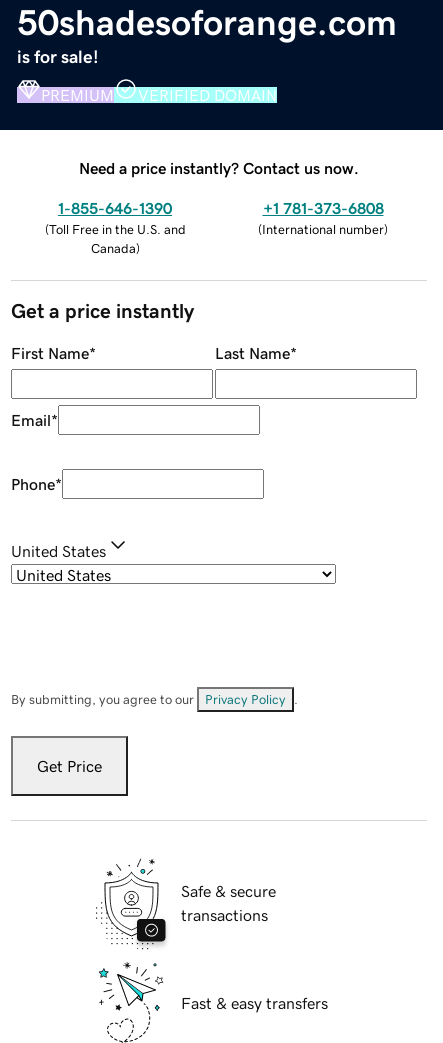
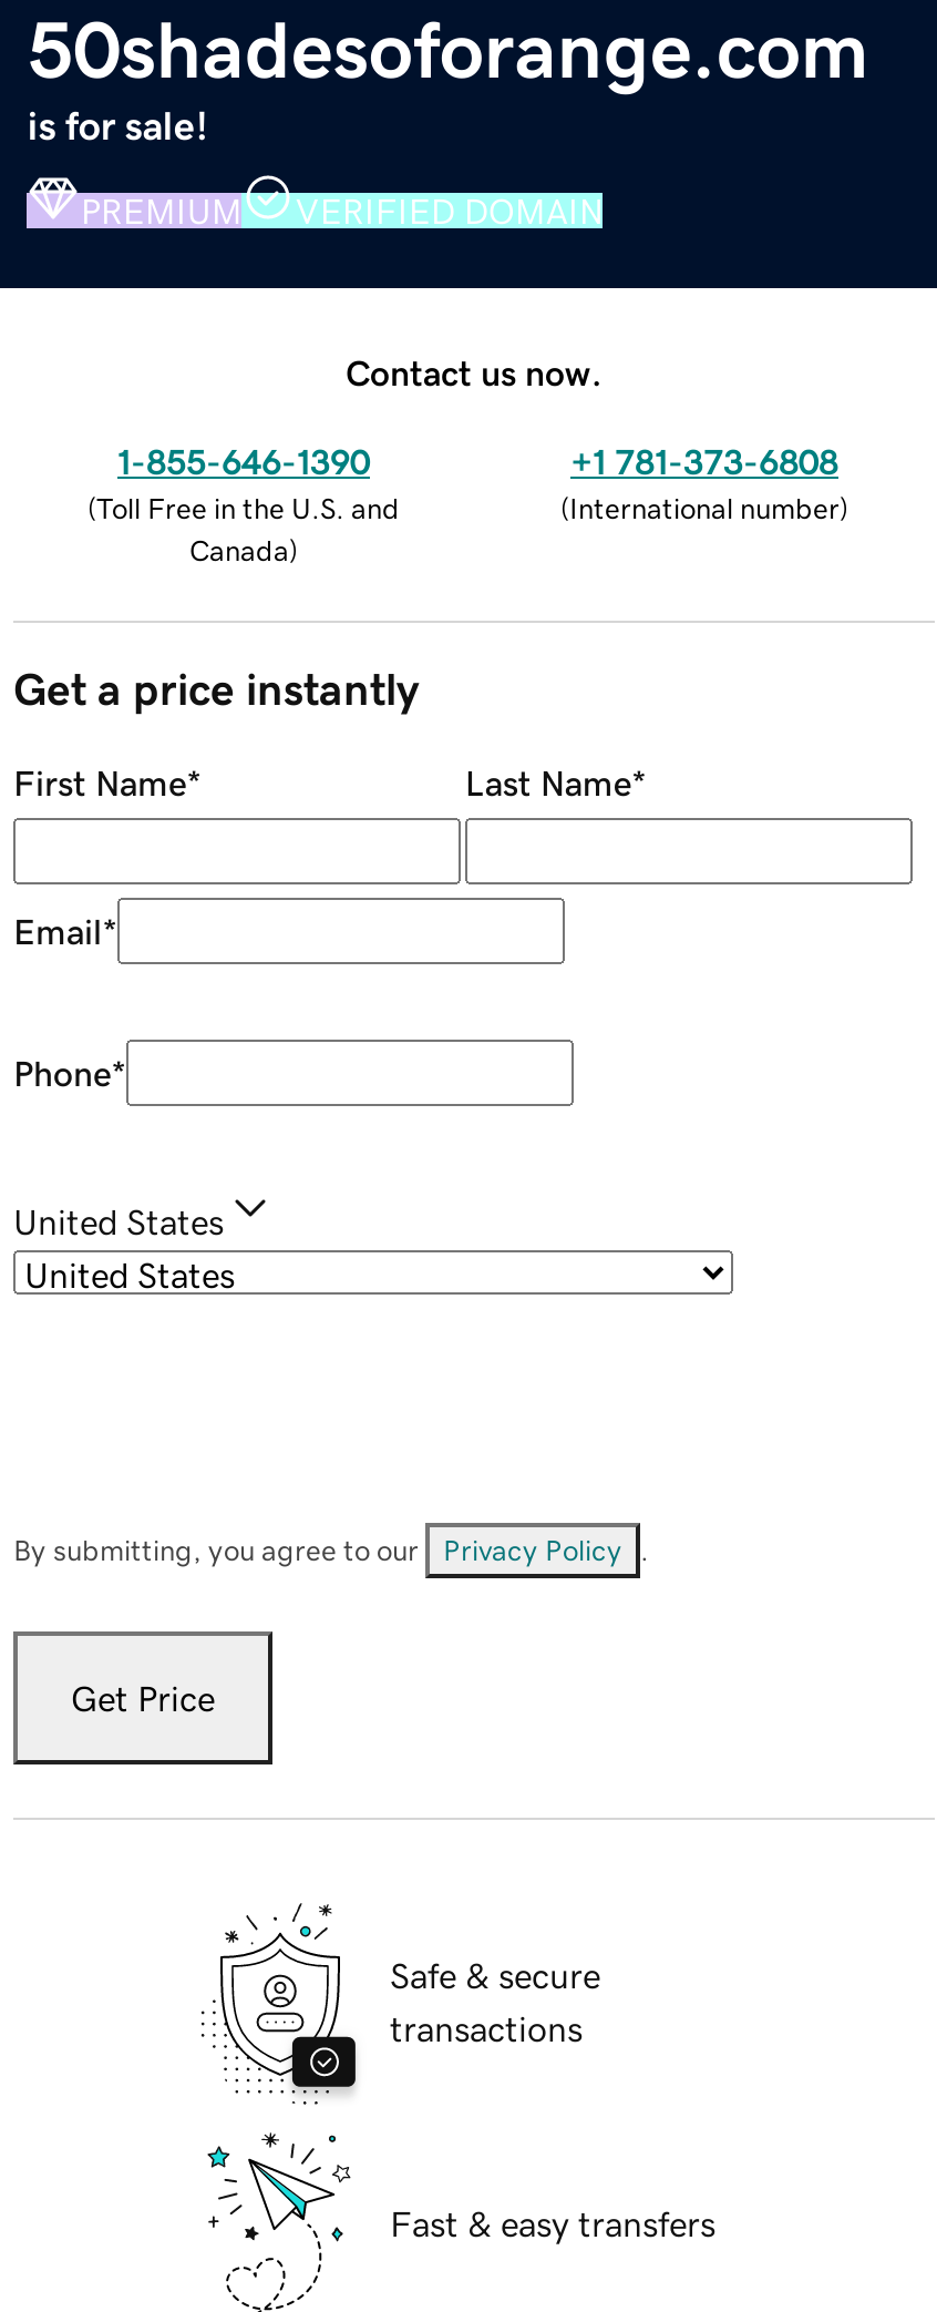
[79,160,359,176] Need a price instantly? Contact us now. -> [346,354,603,389] Contact us now.

